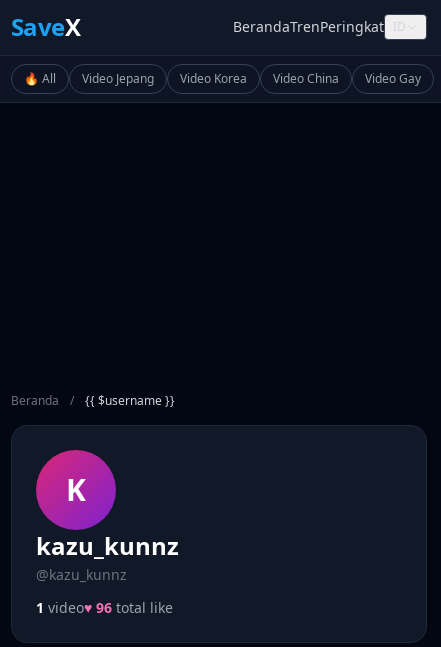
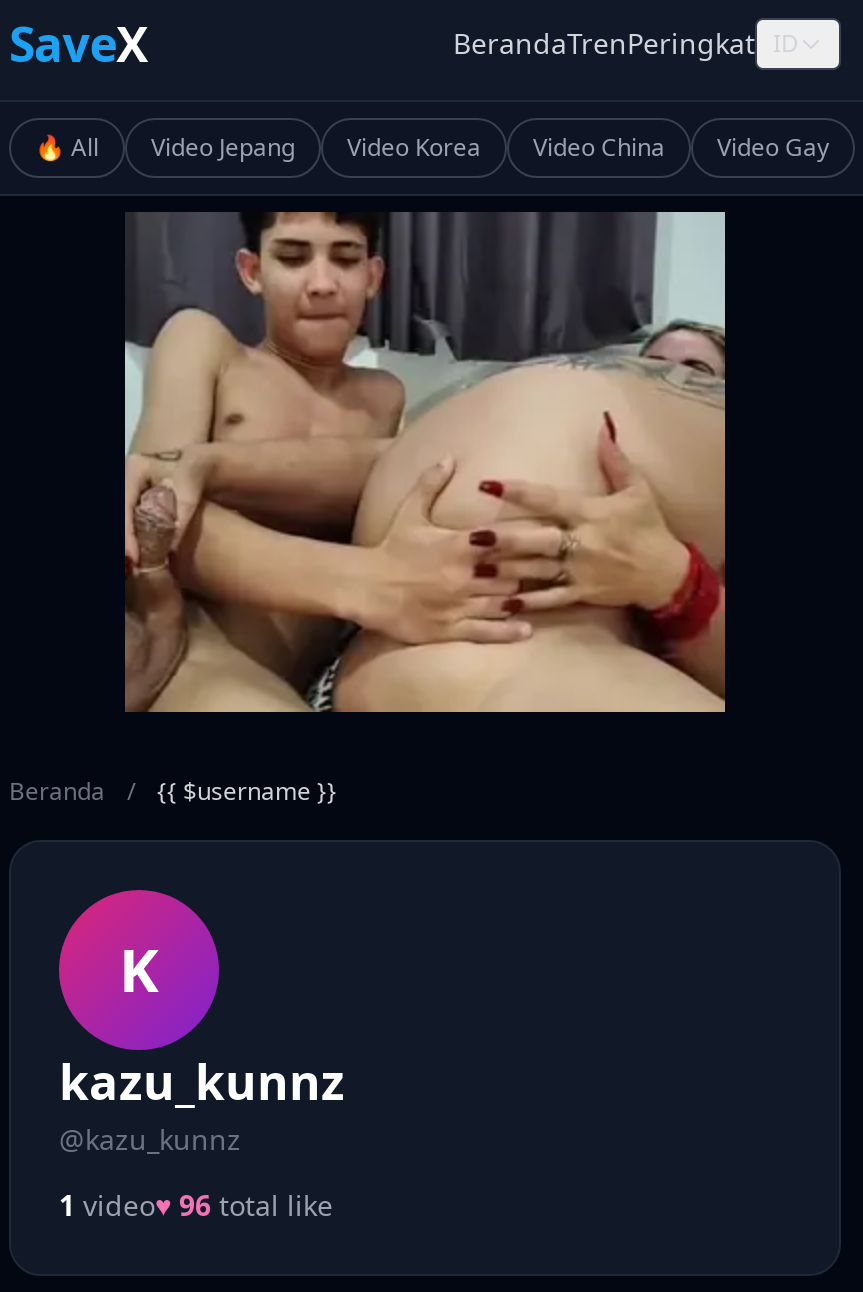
none -> [123,210,727,714] [image]

